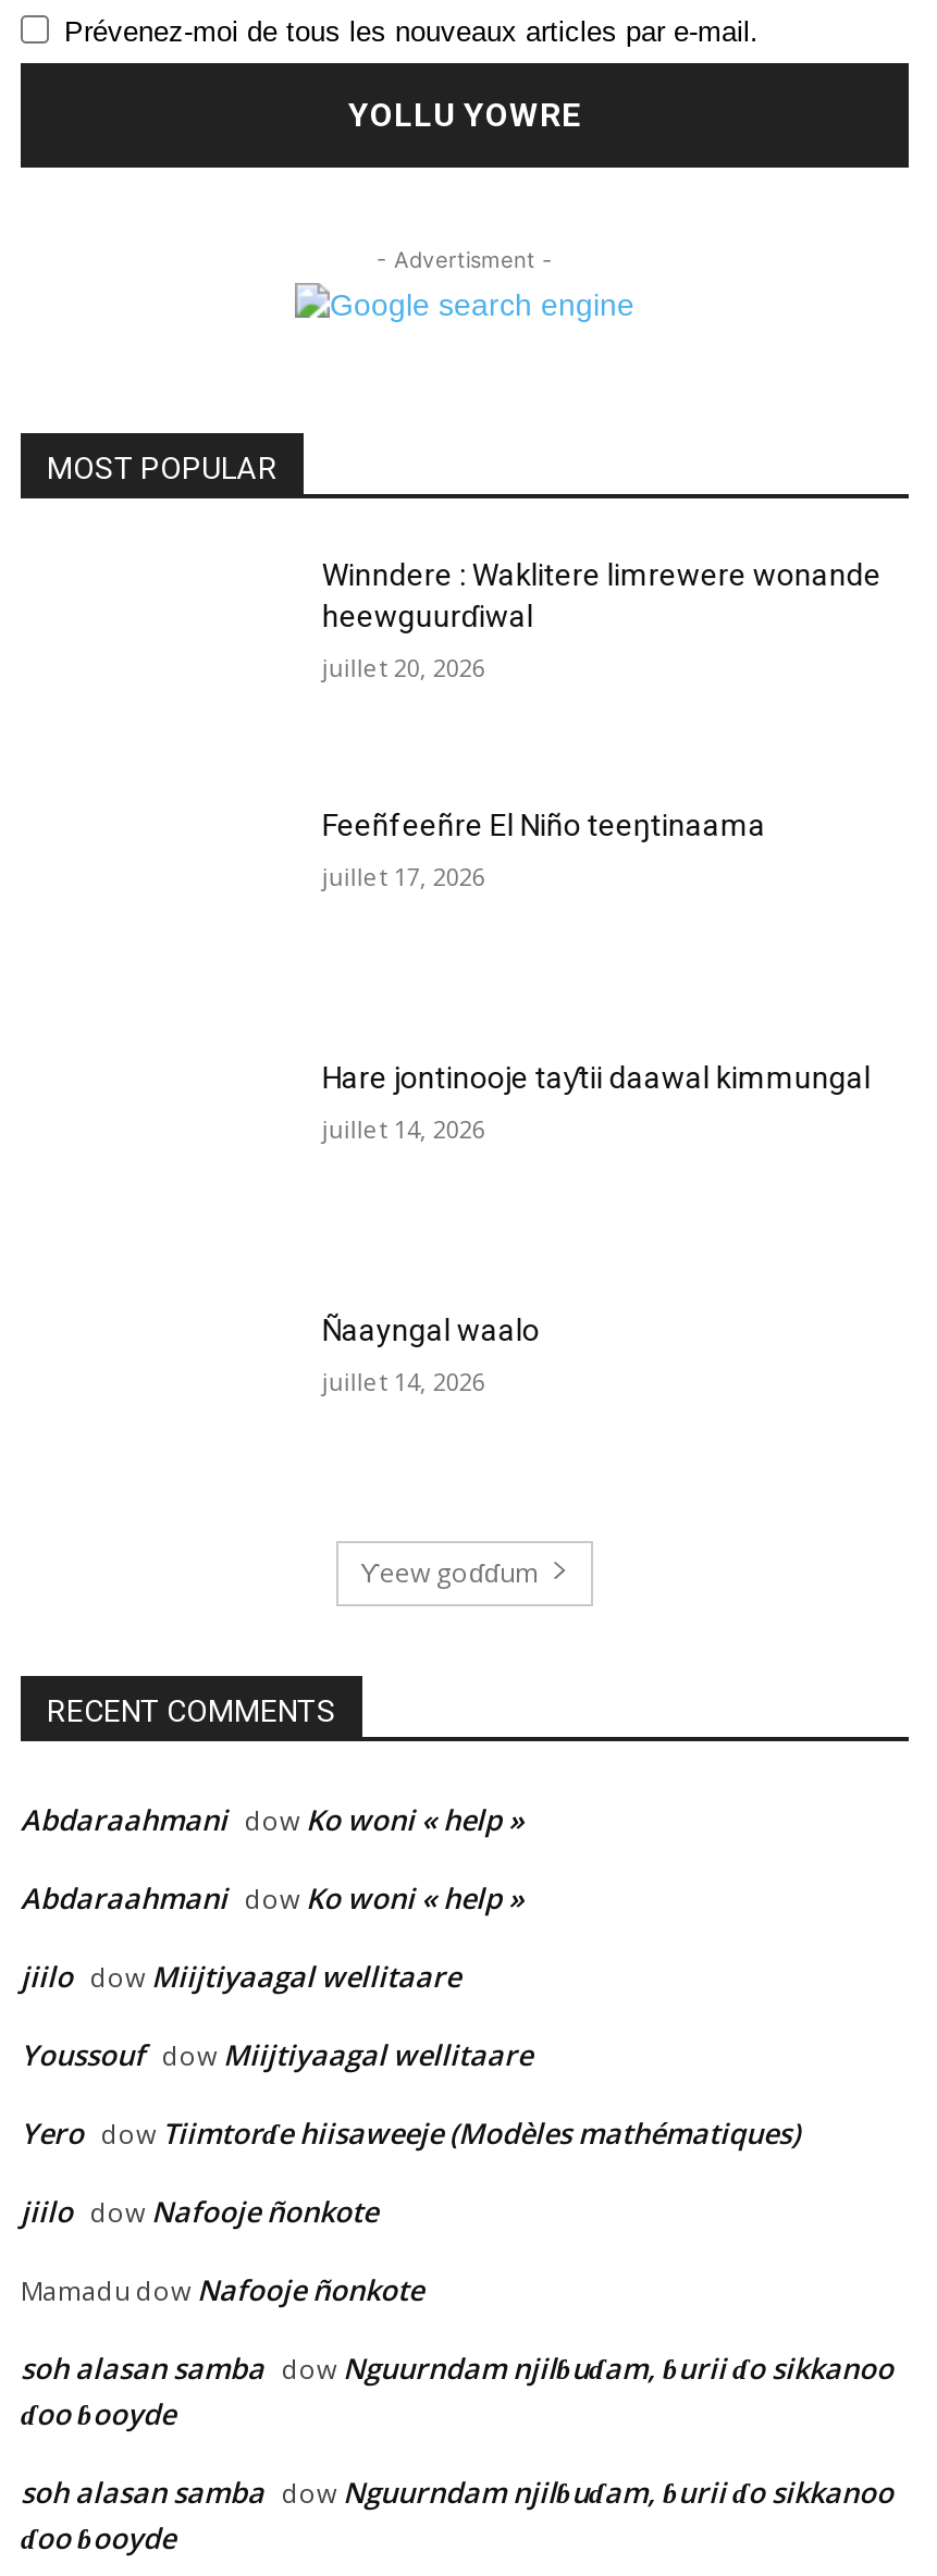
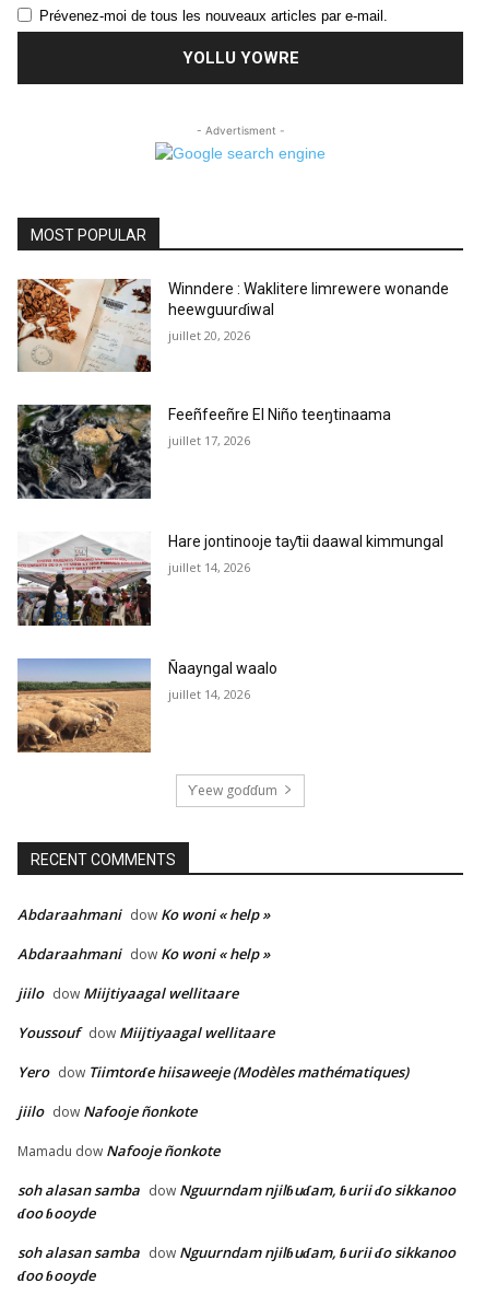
none -> [16,278,152,373] [image]
none -> [16,404,152,500] [image]
none -> [16,535,152,627] [image]
none -> [16,657,152,754] [image]

